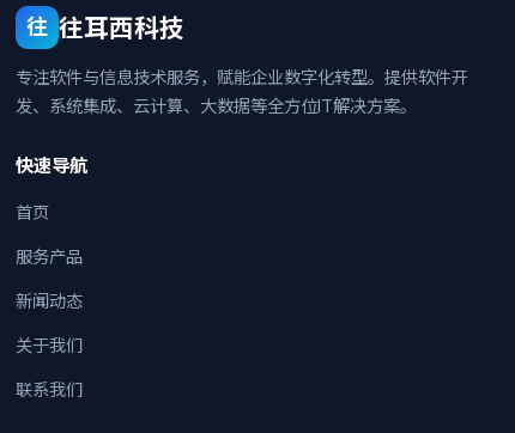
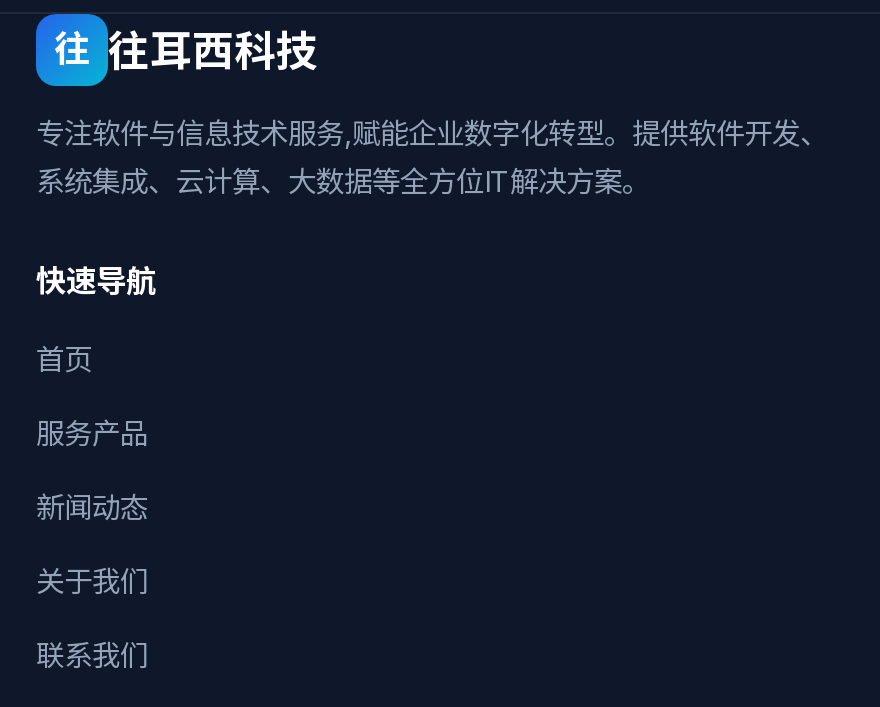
[16,67,468,116] 专注软件与信息技术服务，赋能企业数字化转型。提供软件开 | 发、系统集成、云计算、大数据等全方位IT解决方案。 -> [36,116,828,198] 专注软件与信息技术服务,赋能企业数字化转型。提供软件开发、 | 系统集成、云计算、大数据等全方位IT解决方案。

